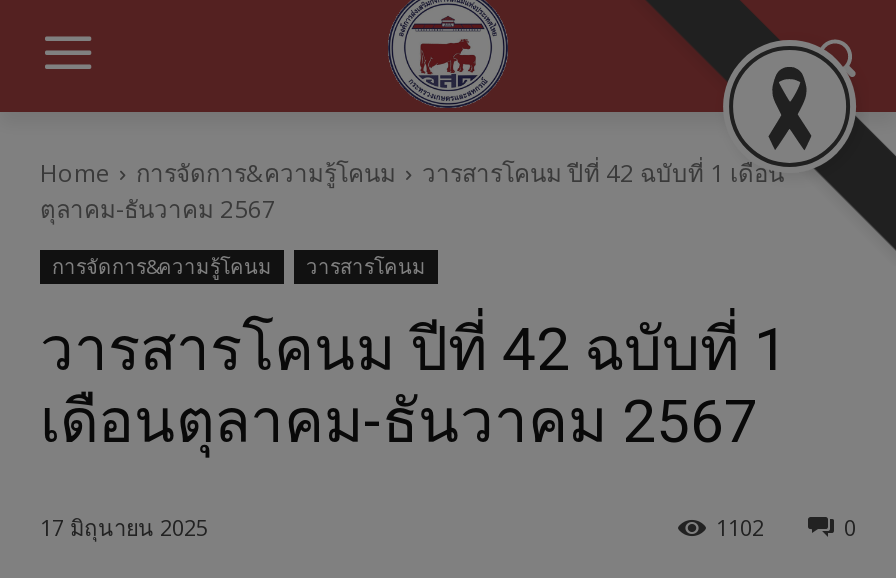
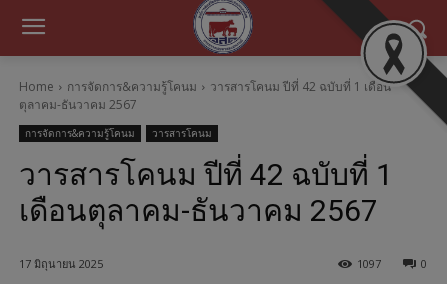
[716,512,764,542] 1102 -> [357,256,381,271] 1097

